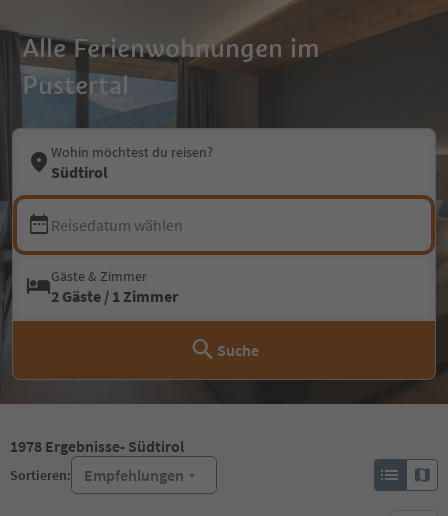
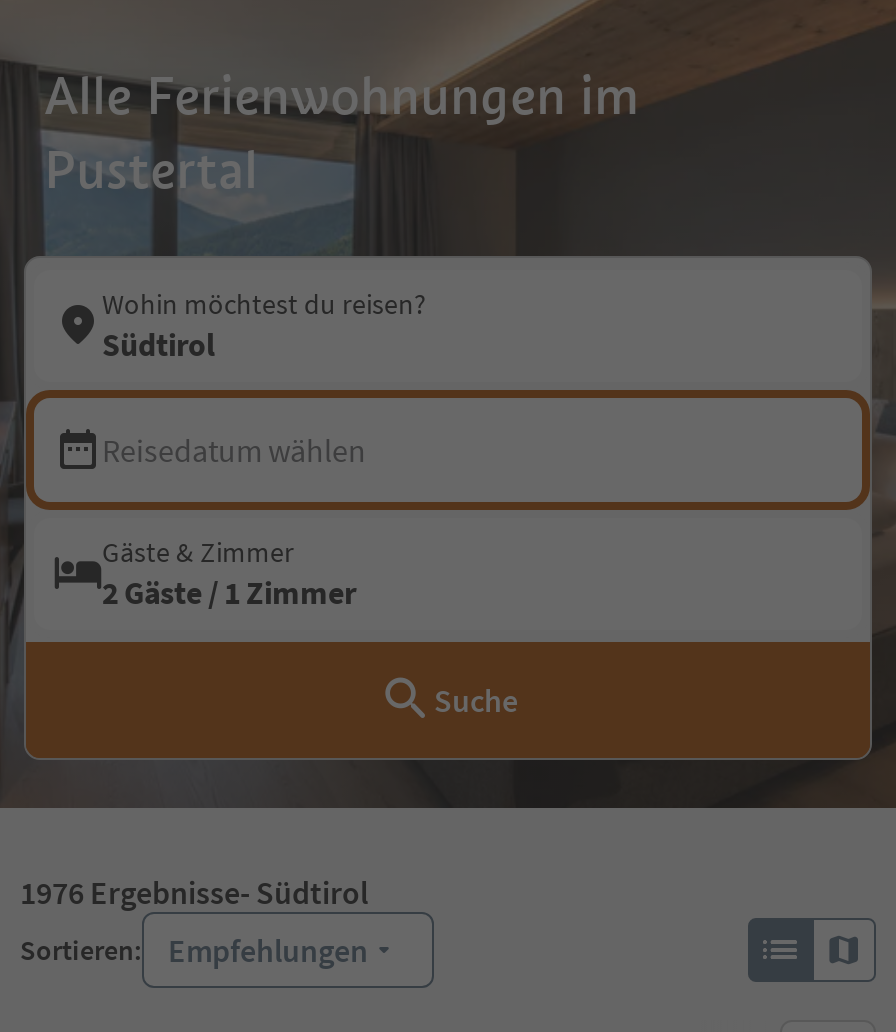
[10,436,184,456] 1978 Ergebnisse - Südtirol -> [20,872,368,912] 1976 Ergebnisse - Südtirol

